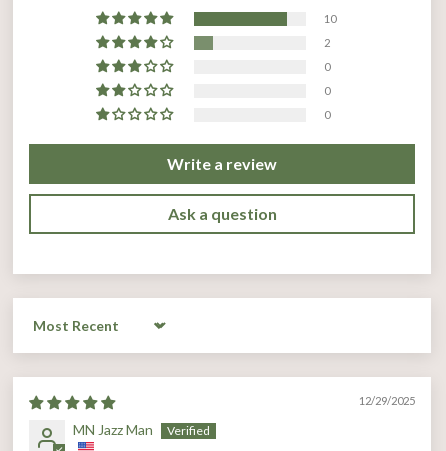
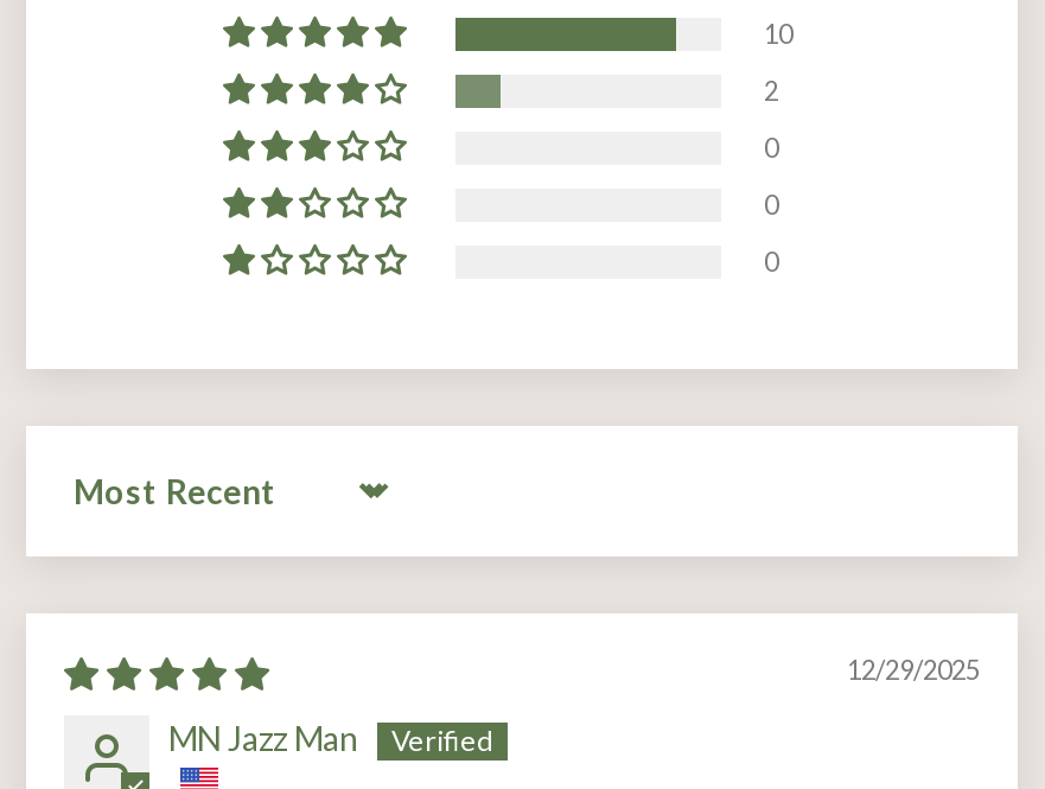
[167,154,277,223] Write a review | Ask a question -> none

